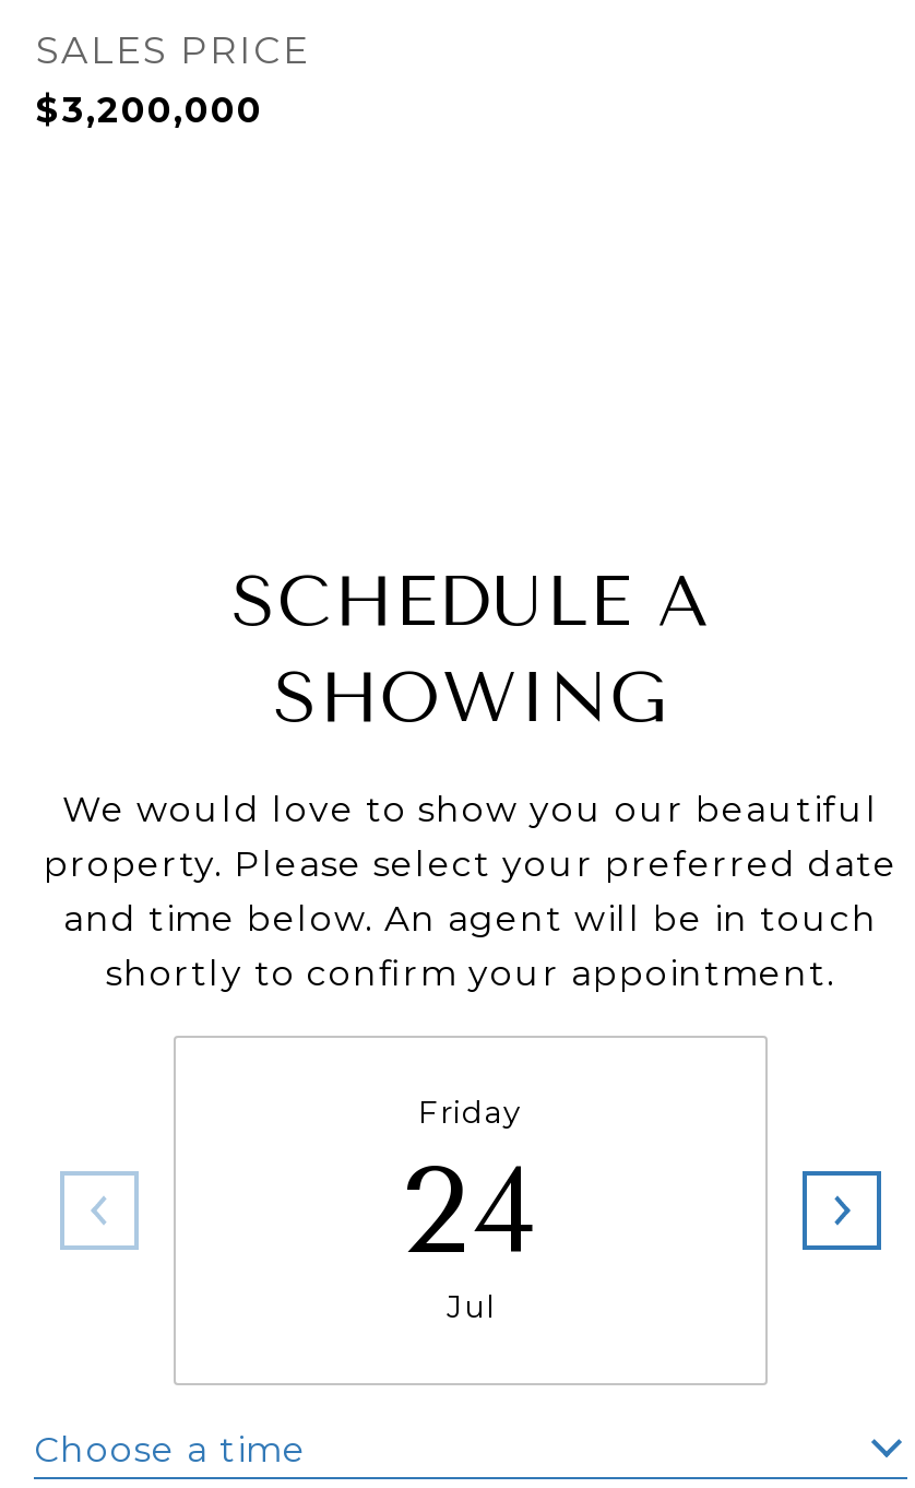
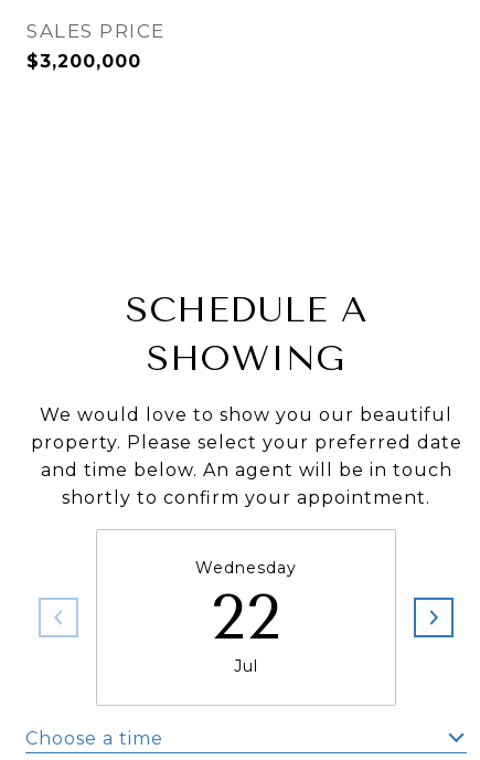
[401,1093,540,1283] Friday | 24 -> [195,558,297,654] Wednesday | 22

